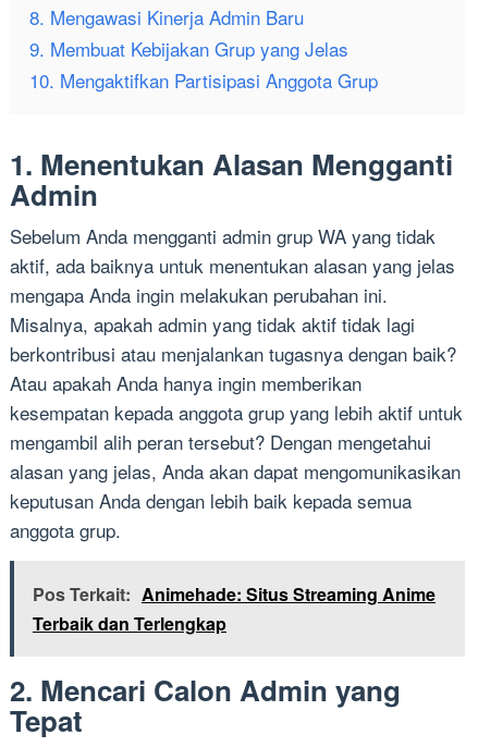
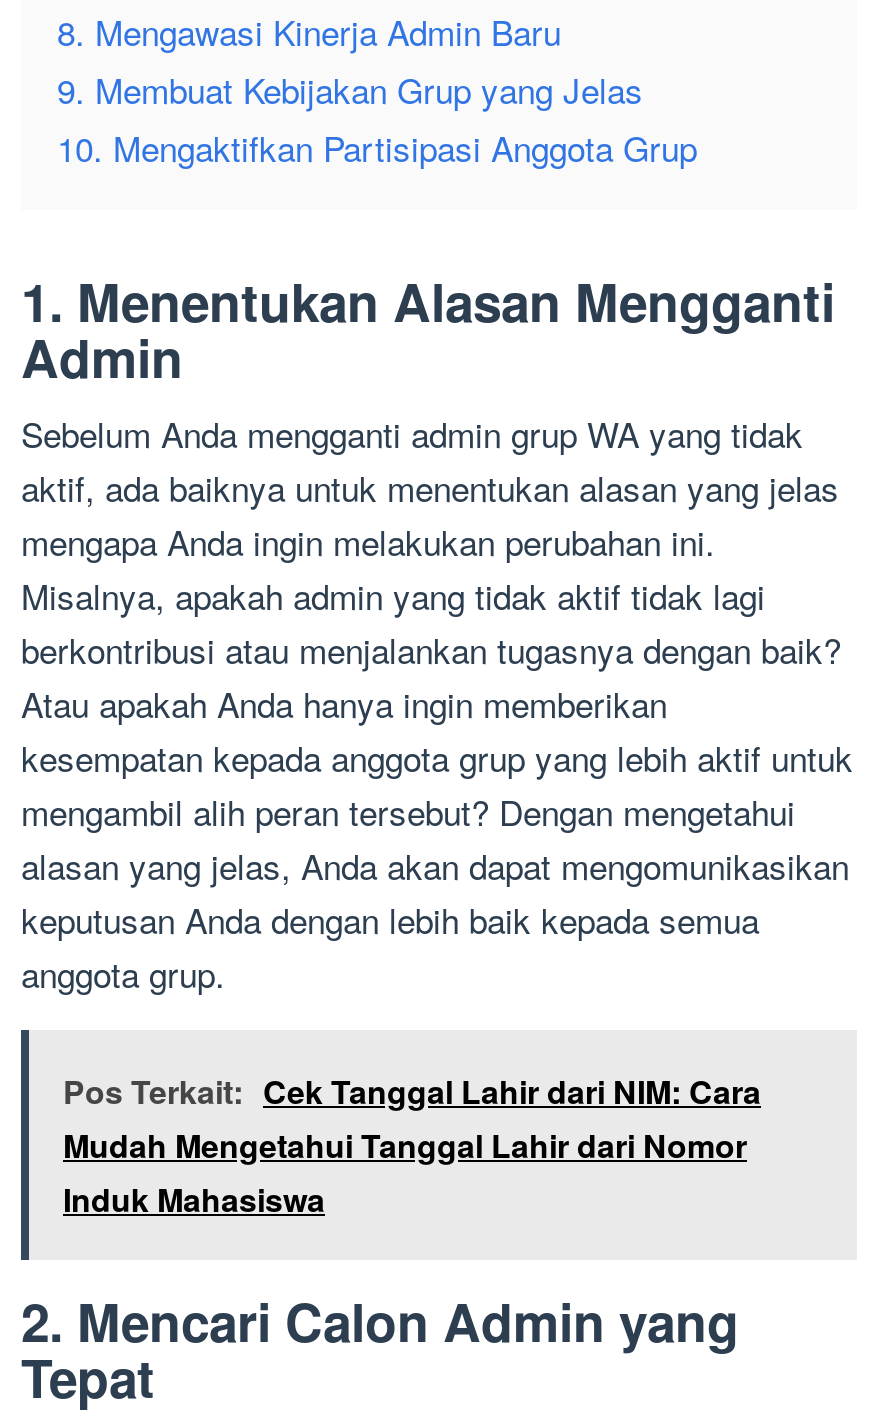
[33,582,436,636] Pos Terkait: Animehade: Situs Streaming Anime | Terbaik dan Terlengkap -> [63,1068,761,1222] Pos Terkait: Cek Tanggal Lahir dari NIM: Cara | Mudah Mengetahui Tanggal Lahir dari Nomor | Induk Mahasiswa

